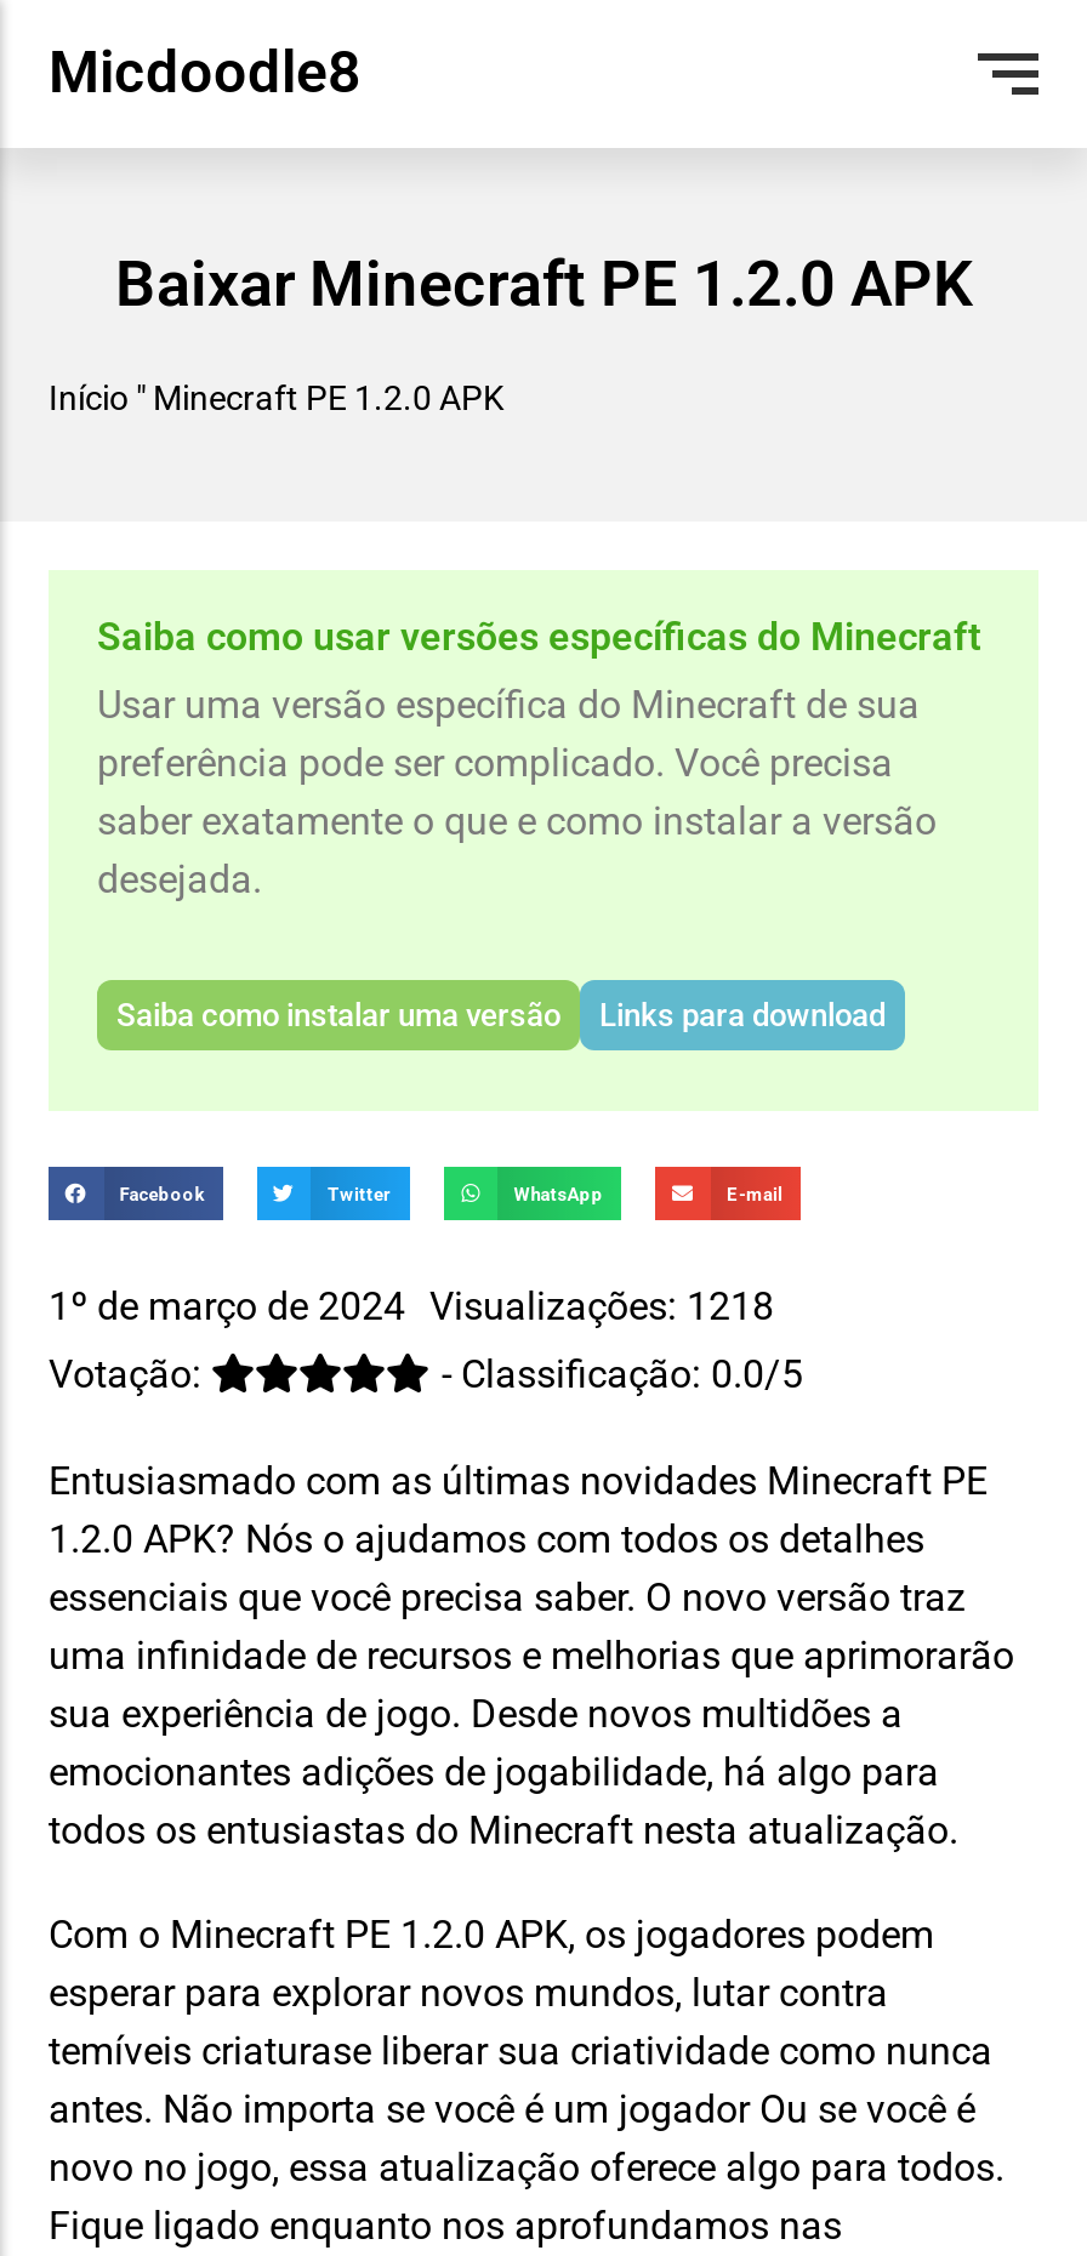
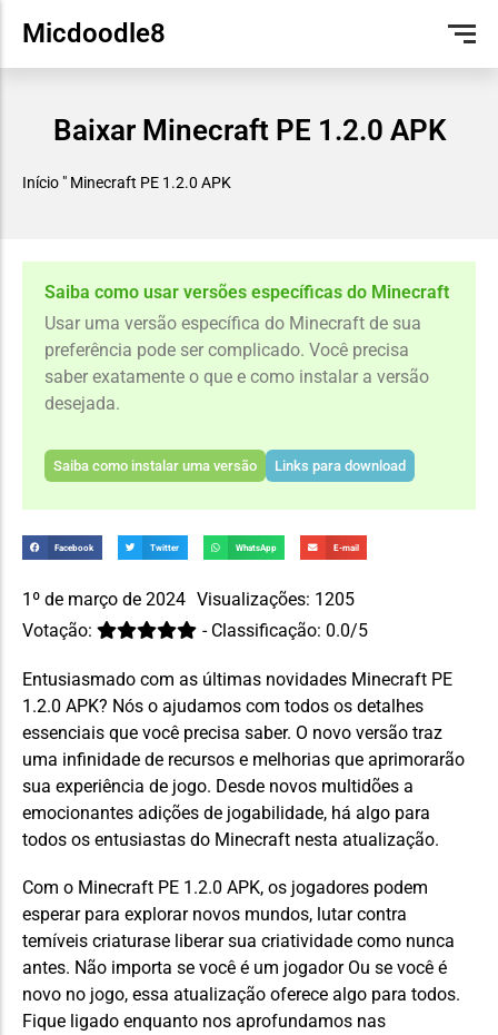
[49,1284,774,1330] 1º de março de 2024 Visualizações: 1218 -> [22,589,355,610] 1º de março de 2024 Visualizações: 1205

